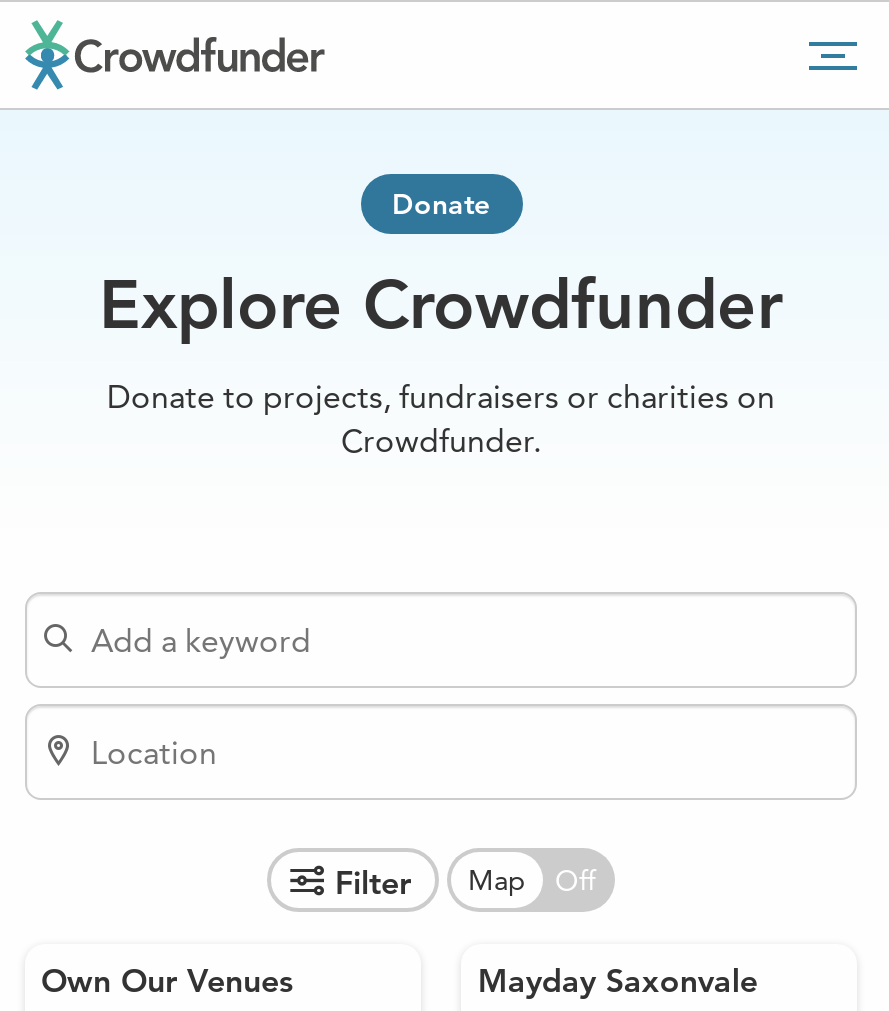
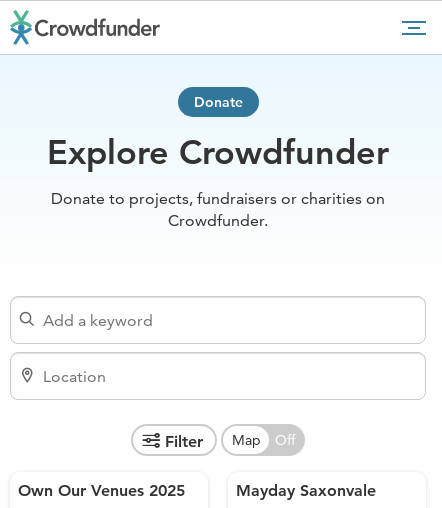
[41,962,293,1000] Own Our Venues -> [18,481,185,500] Own Our Venues 2025

